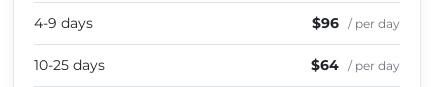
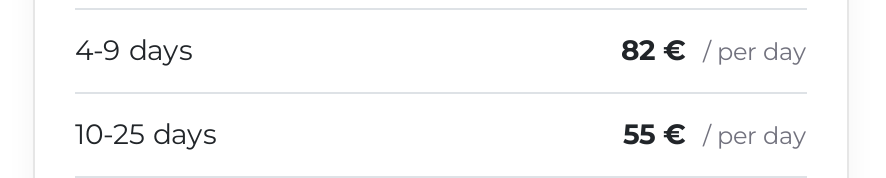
[312,14,400,32] $96 / per day -> [621,32,807,68] 82 € / per day
[311,56,400,74] $64 / per day -> [623,116,807,152] 55 € / per day

